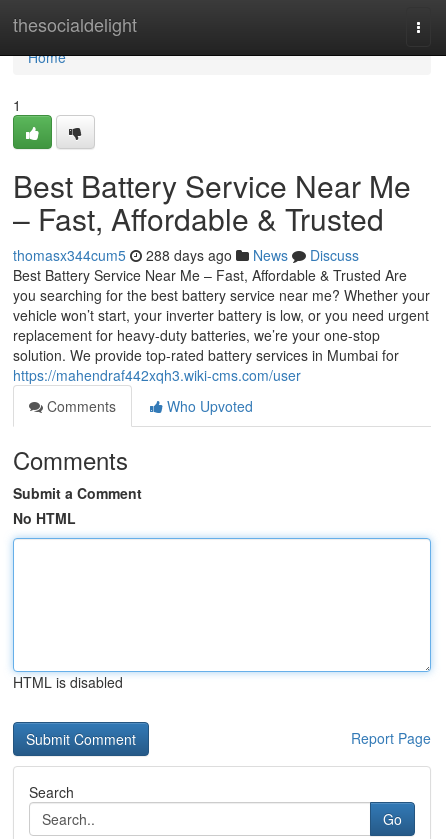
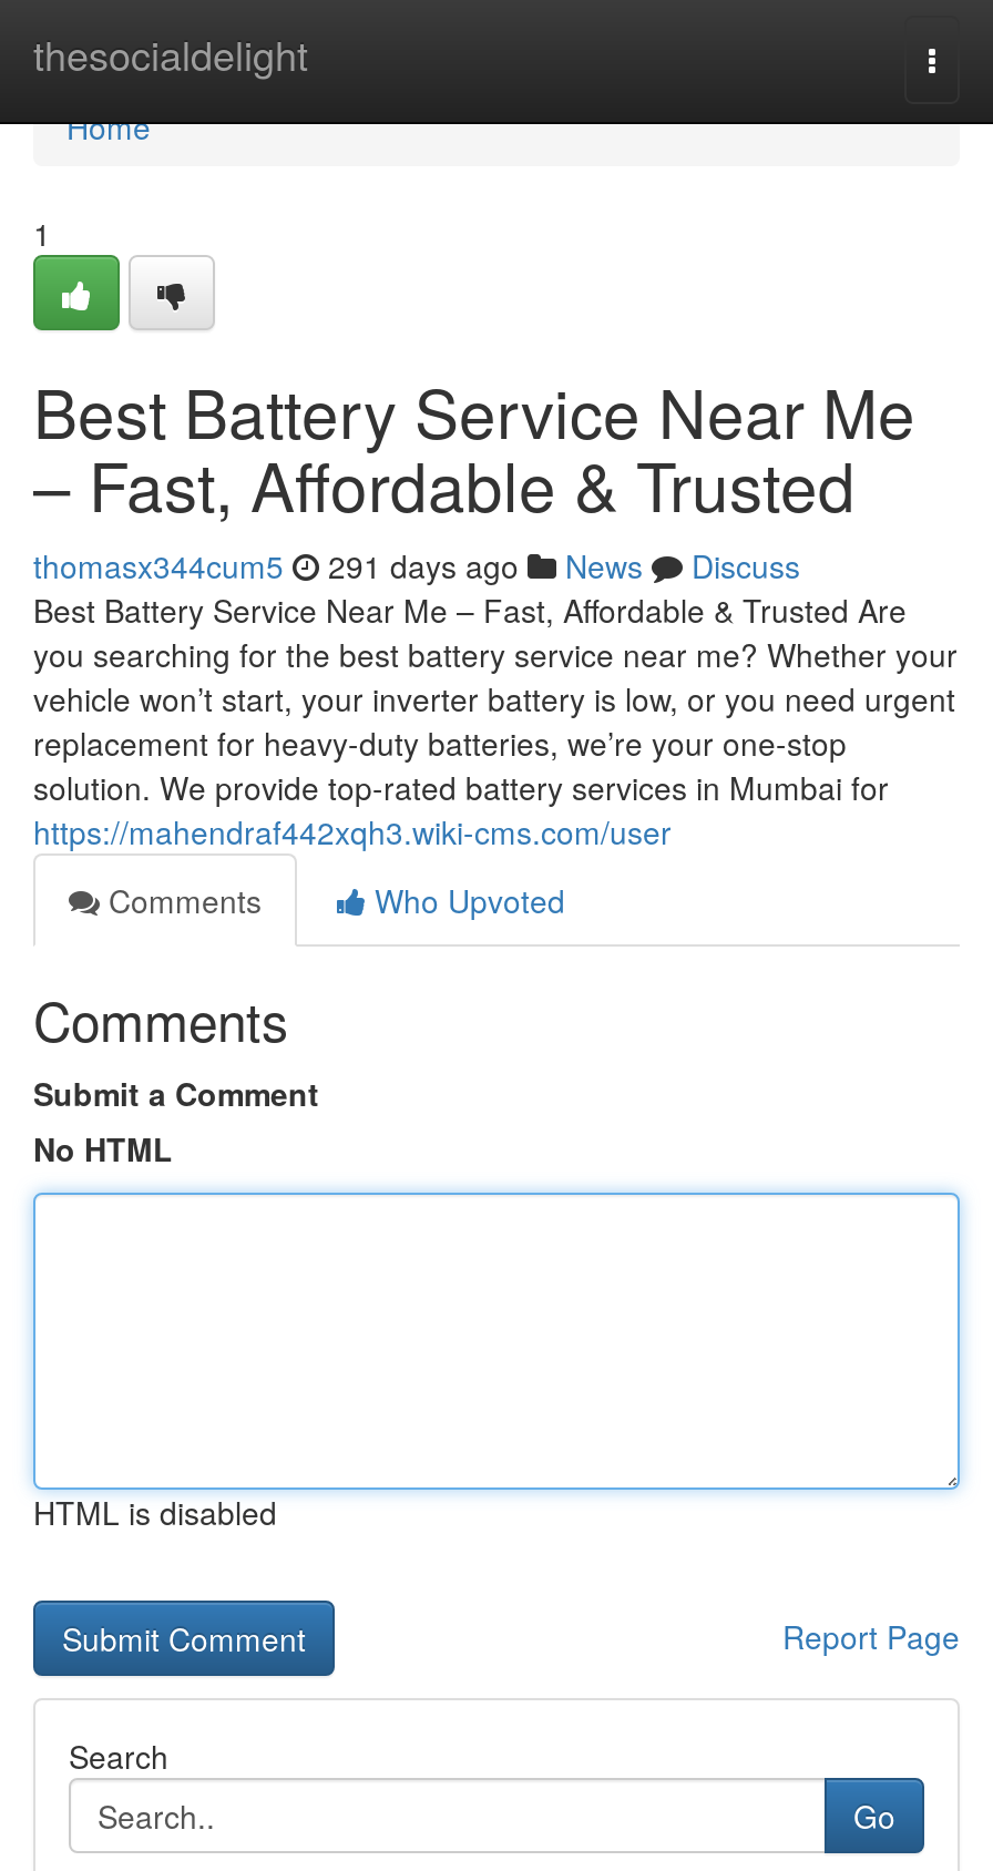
[13,245,359,265] thomasx344cum5 288 days ago News Discuss -> [33,543,800,587] thomasx344cum5 291 days ago News Discuss

